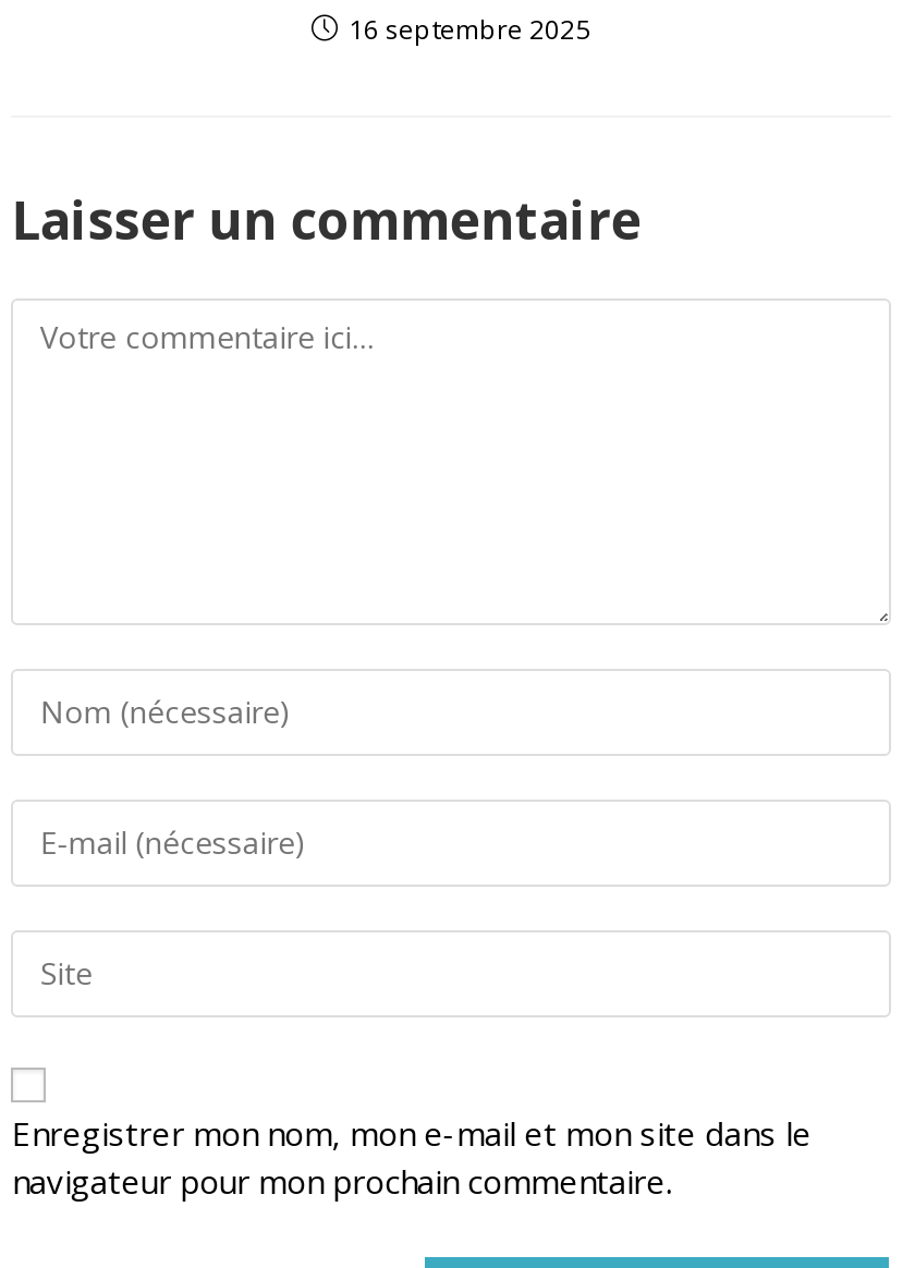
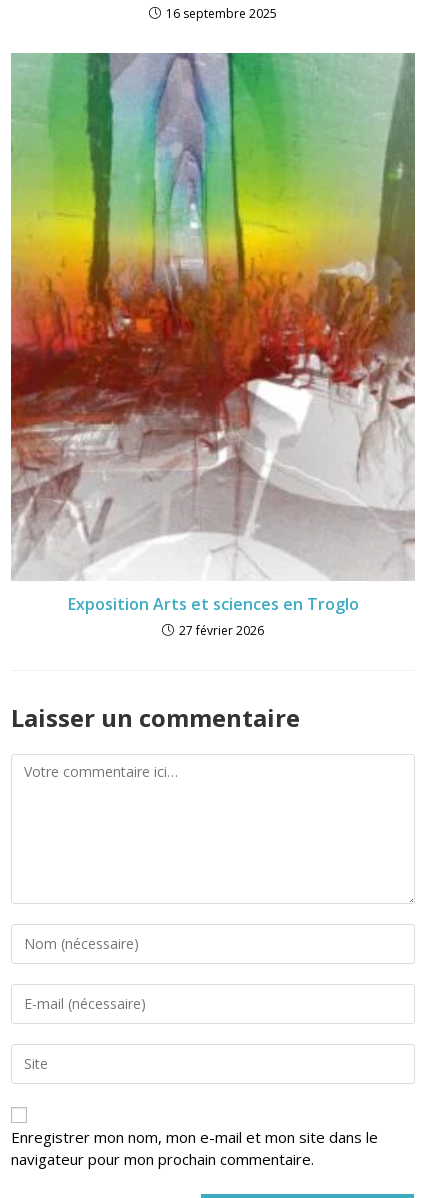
none -> [10,52,416,639] [image] | Exposition Arts et sciences en Troglo | 27 février 2026

